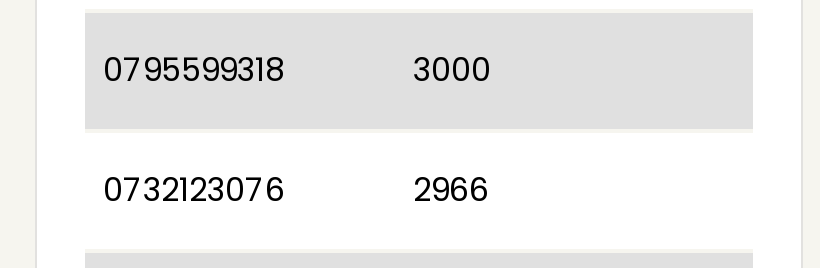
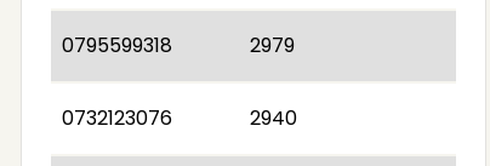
[413,47,491,93] 3000 -> [250,32,295,59] 2979
[413,167,489,213] 2966 -> [250,104,297,132] 2940

